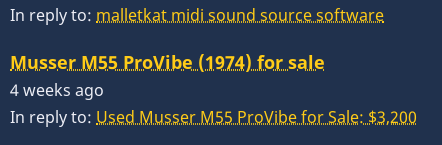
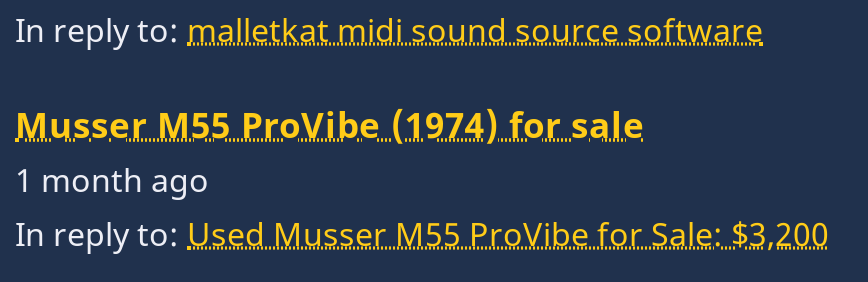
[10,79,104,101] 4 weeks ago -> [15,157,209,201] 1 month ago

